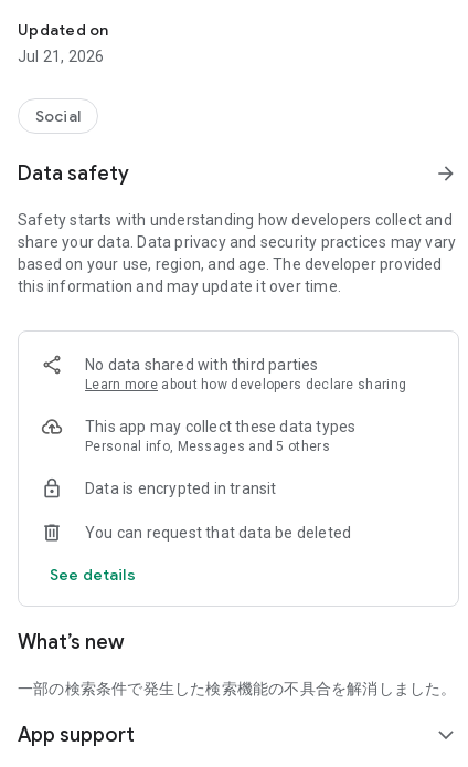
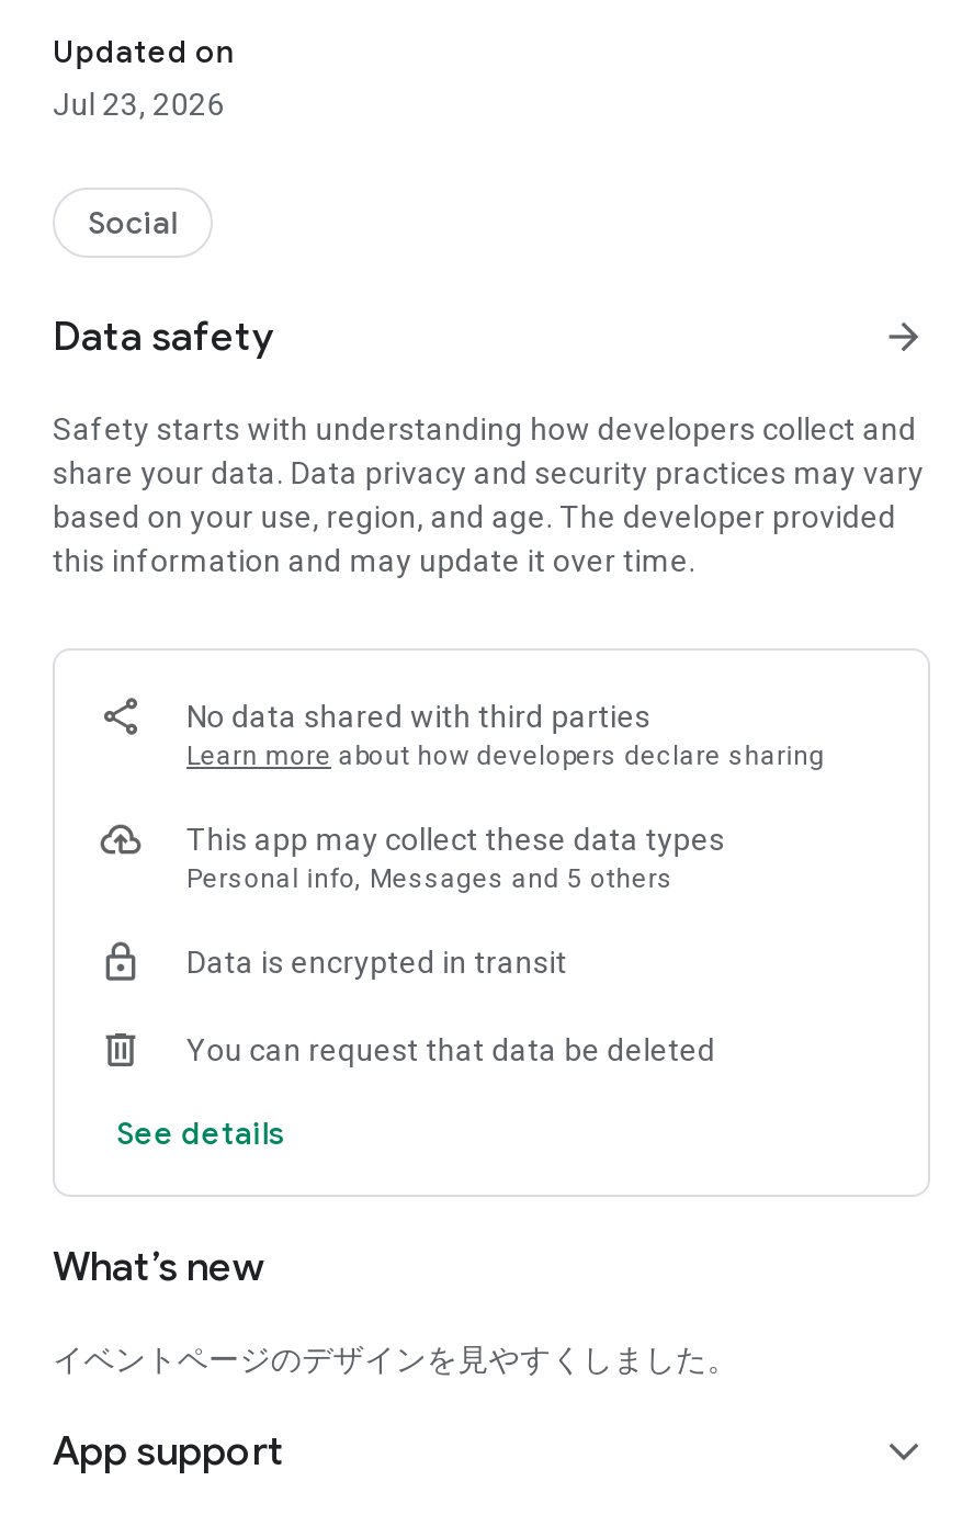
[18,48,104,65] Jul 21, 2026 -> [53,87,225,122] Jul 23, 2026
[18,680,457,697] 一部の検索条件で発生した検索機能の不具合を解消しました。 -> [53,1342,738,1377] イベントページのデザインを見やすくしました。

